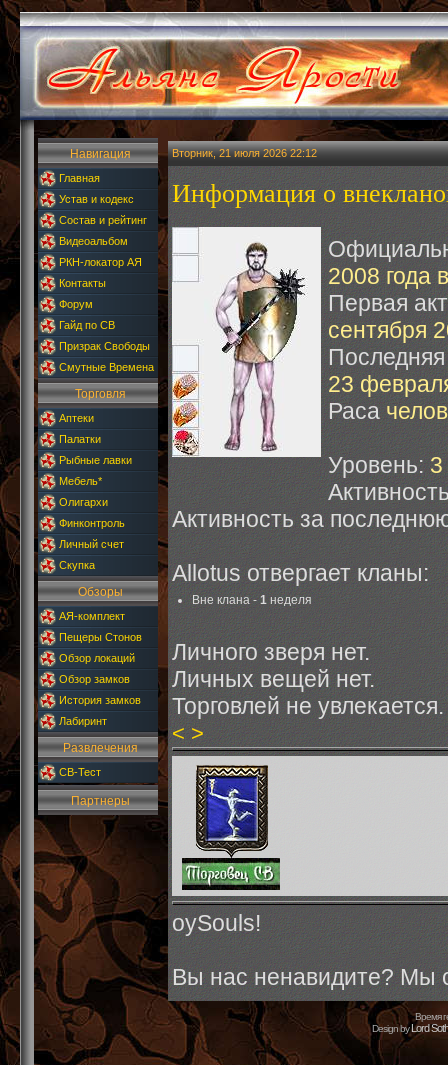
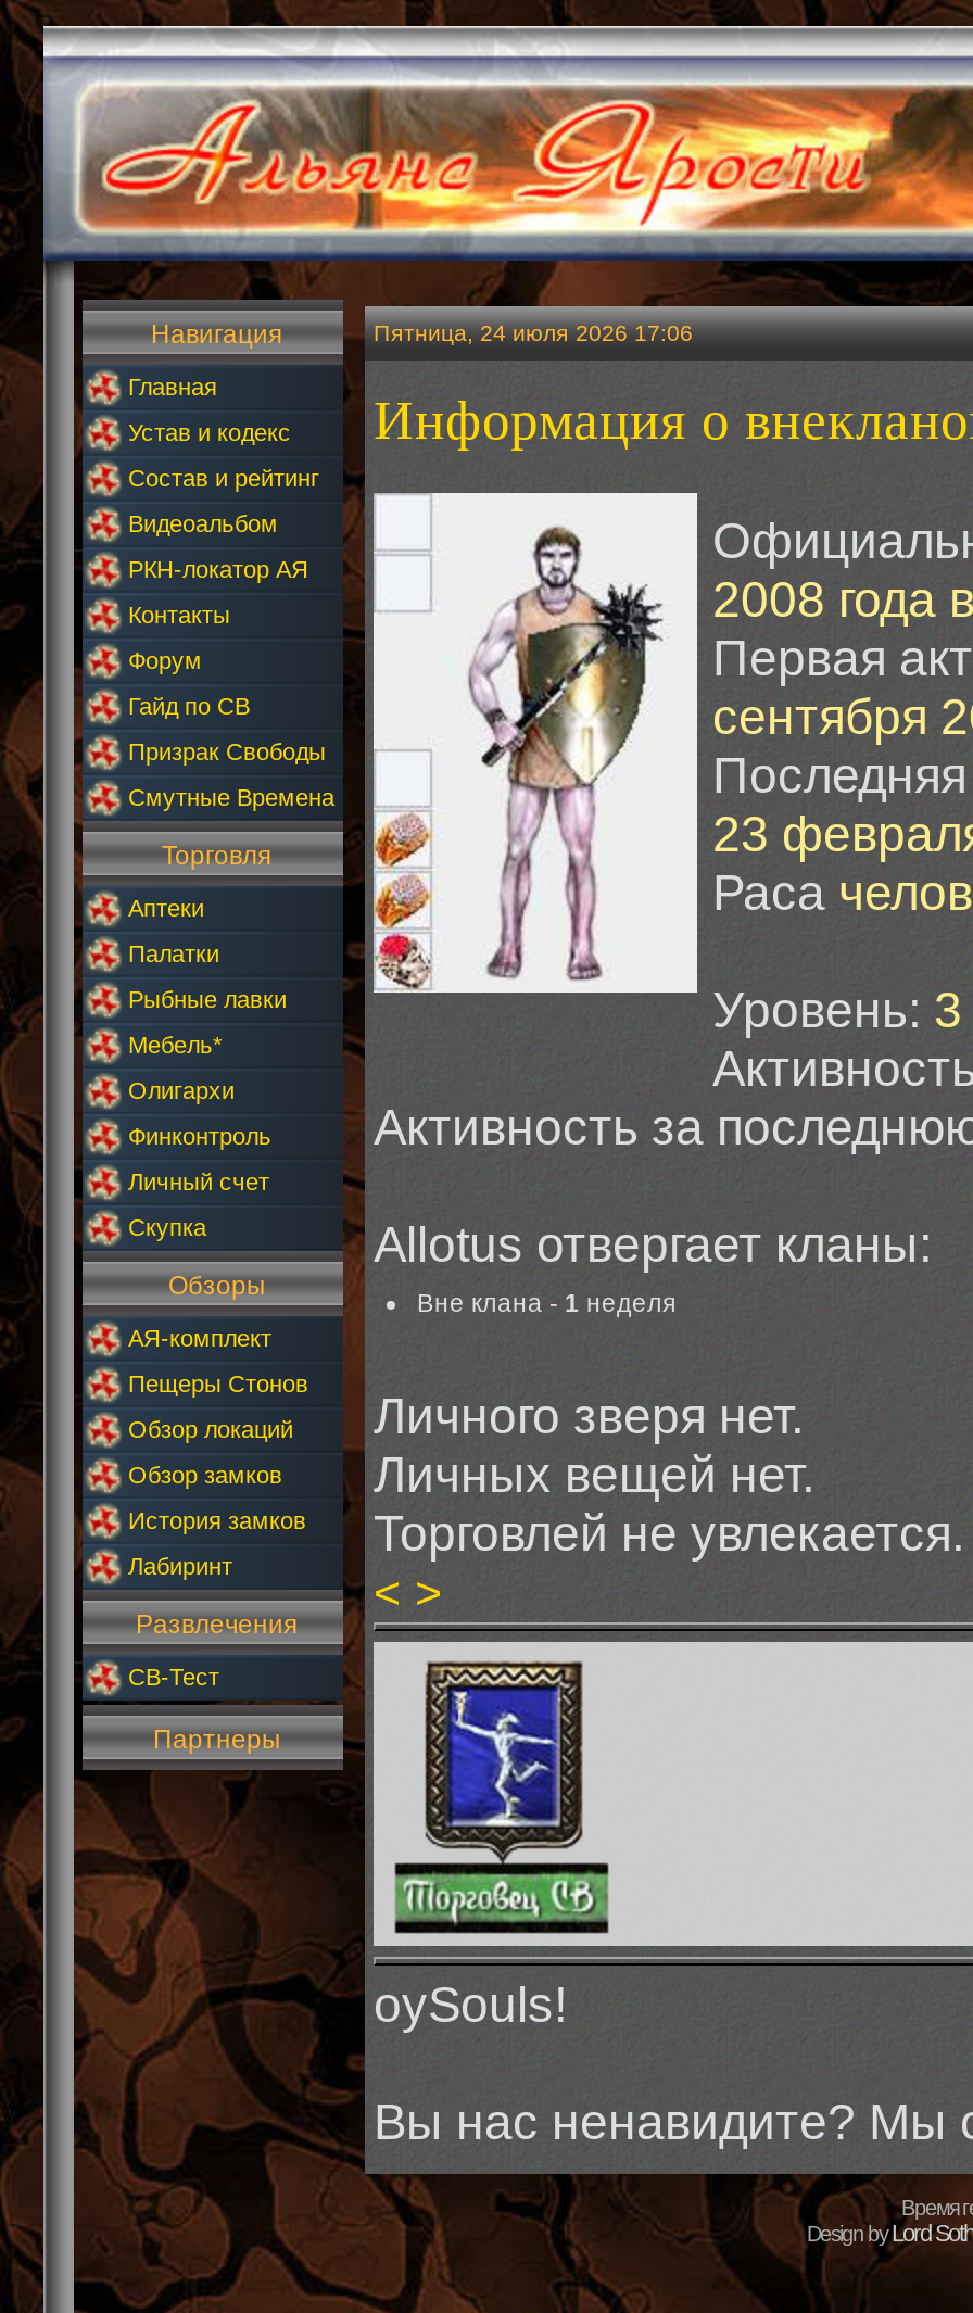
[172,147,317,159] Вторник, 21 июля 2026 22:12 -> [374,319,693,345] Пятница, 24 июля 2026 17:06

